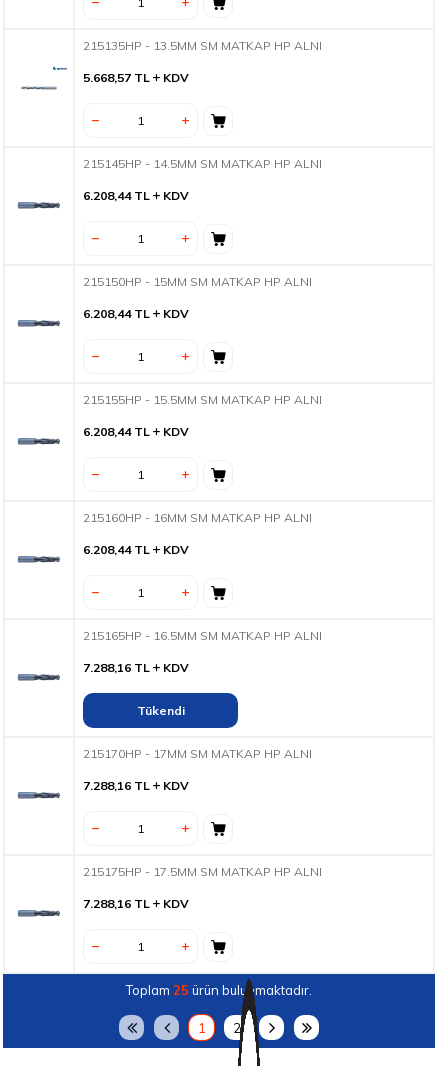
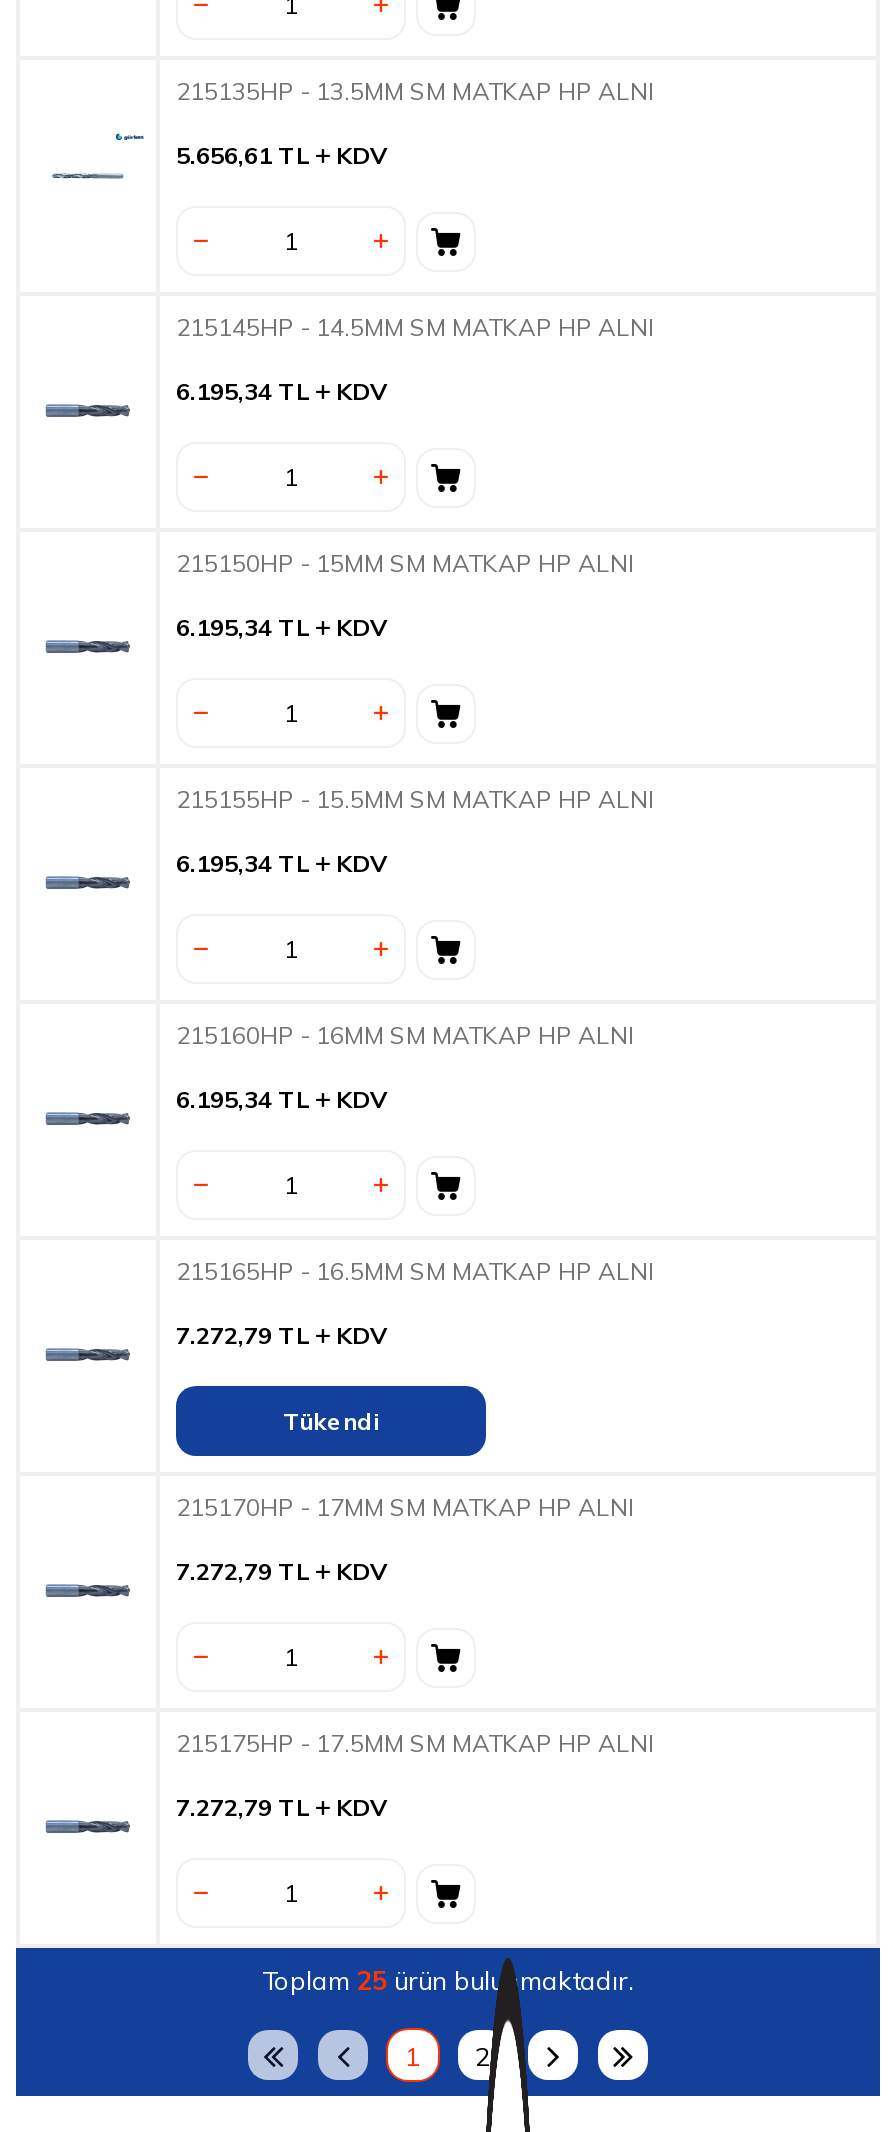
[83,70,189,85] 5.668,57 TL KDV -> [176,140,388,170] 5.656,61 TL KDV
[83,188,189,203] 6.208,44 TL KDV -> [176,376,388,406] 6.195,34 TL KDV
[83,306,189,321] 6.208,44 TL KDV -> [176,612,388,642] 6.195,34 TL KDV
[83,424,189,439] 6.208,44 TL KDV -> [176,848,388,878] 6.195,34 TL KDV
[83,542,189,557] 6.208,44 TL KDV -> [176,1084,388,1114] 6.195,34 TL KDV
[83,660,189,675] 7.288,16 TL KDV -> [176,1320,388,1350] 7.272,79 TL KDV
[83,778,189,793] 7.288,16 TL KDV -> [176,1556,388,1586] 7.272,79 TL KDV
[83,896,189,911] 7.288,16 TL KDV -> [176,1792,388,1822] 7.272,79 TL KDV

